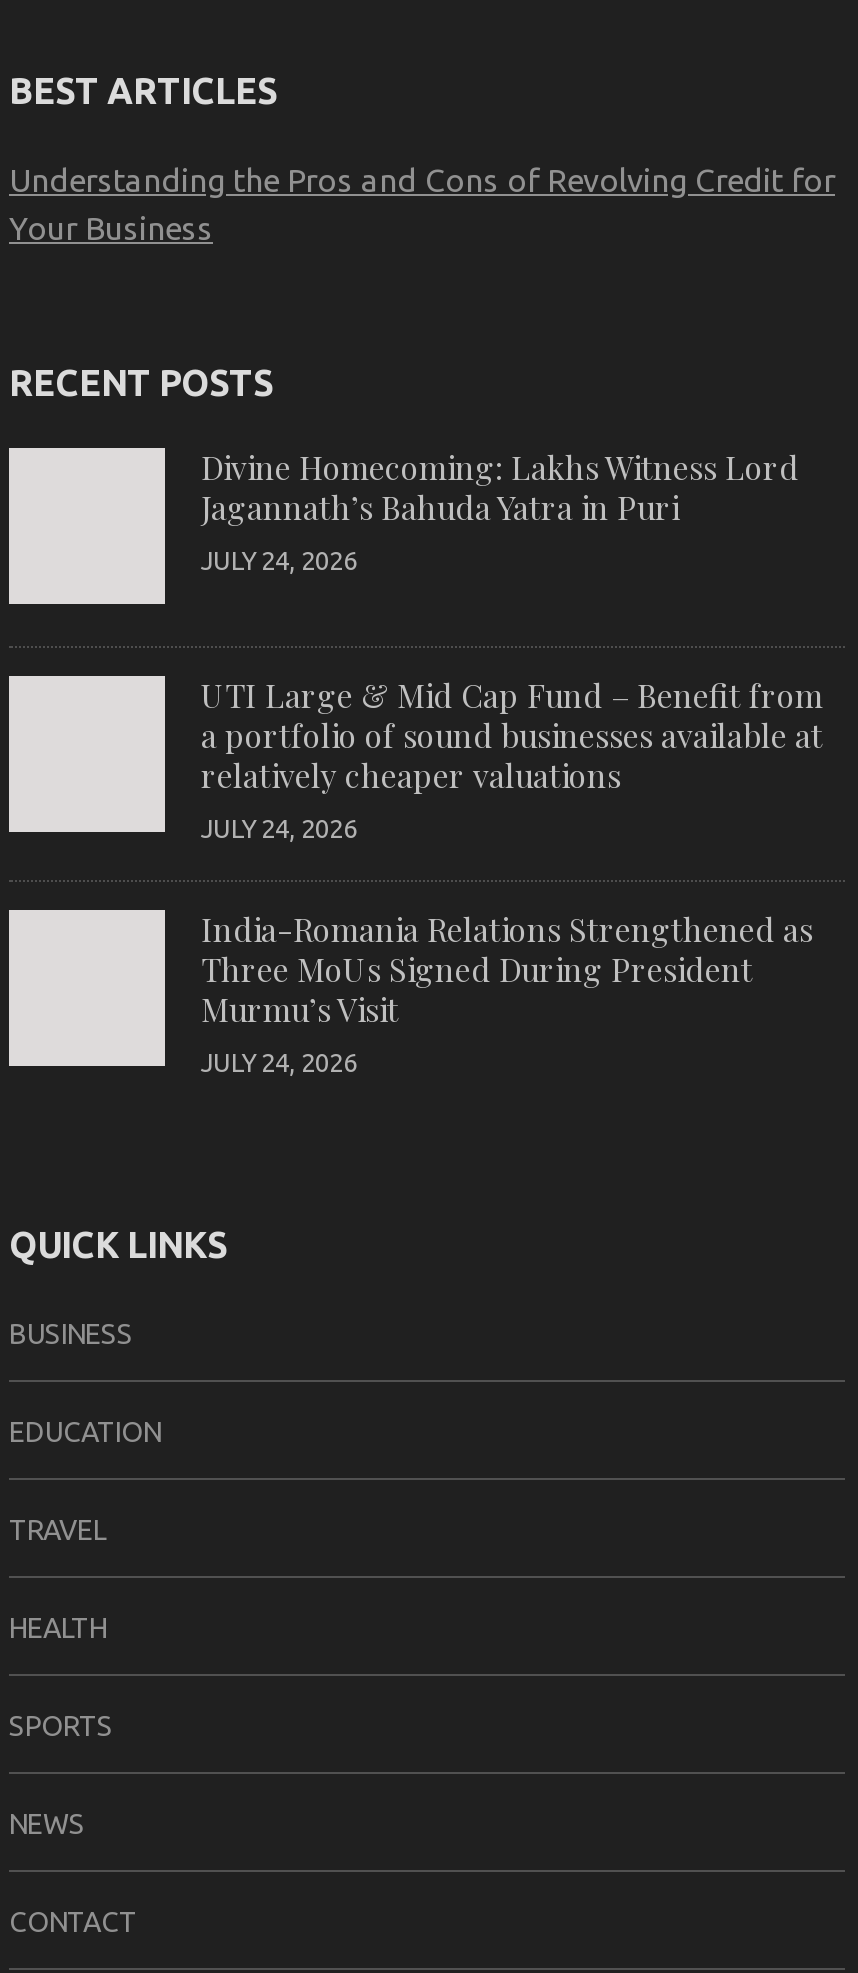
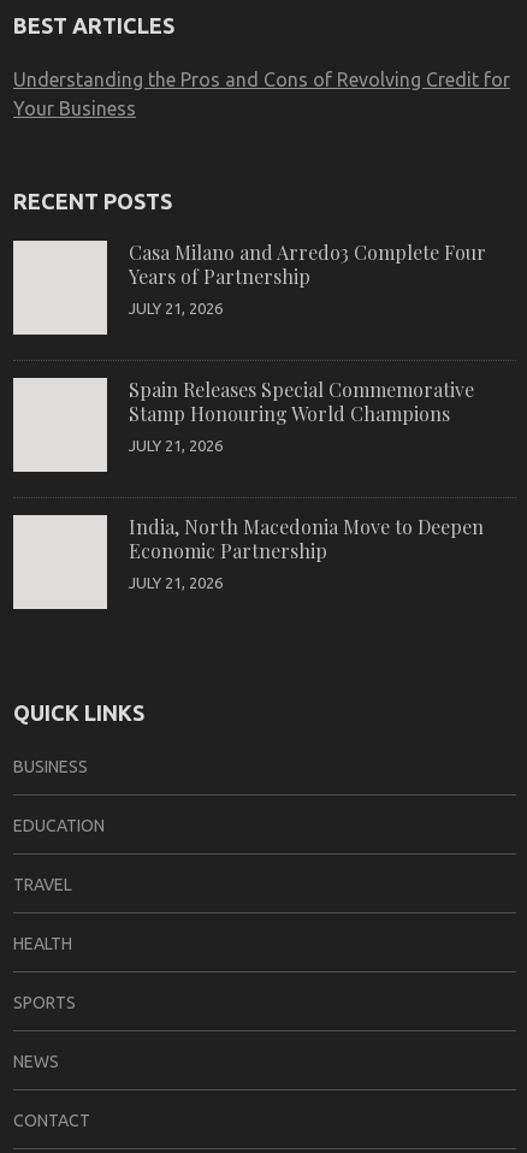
[201,446,799,574] Divine Homecoming: Lakhs Witness Lord | Jagannath’s Bahuda Yatra in Puri | JULY 24, 2026 -> [129,239,486,316] Casa Milano and Arredo3 Complete Four | Years of Partnership | JULY 21, 2026
[201,674,823,842] UTI Large & Mid Cap Fund – Benefit from | a portfolio of sound businesses available at | relatively cheaper valuations | JULY 24, 2026 -> [129,377,474,454] Spain Releases Special Commemorative | Stamp Honouring World Champions | JULY 21, 2026
[201,908,813,1076] India-Romania Relations Strengthened as | Three MoUs Signed During President | Murmu’s Visit | JULY 24, 2026 -> [129,514,484,591] India, North Macedonia Move to Deepen | Economic Partnership | JULY 21, 2026

